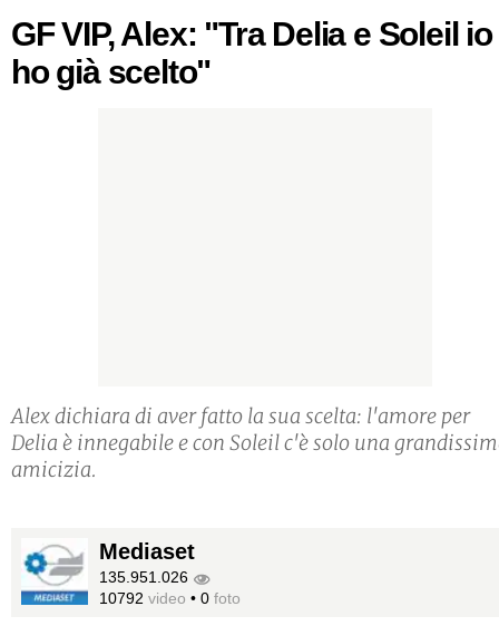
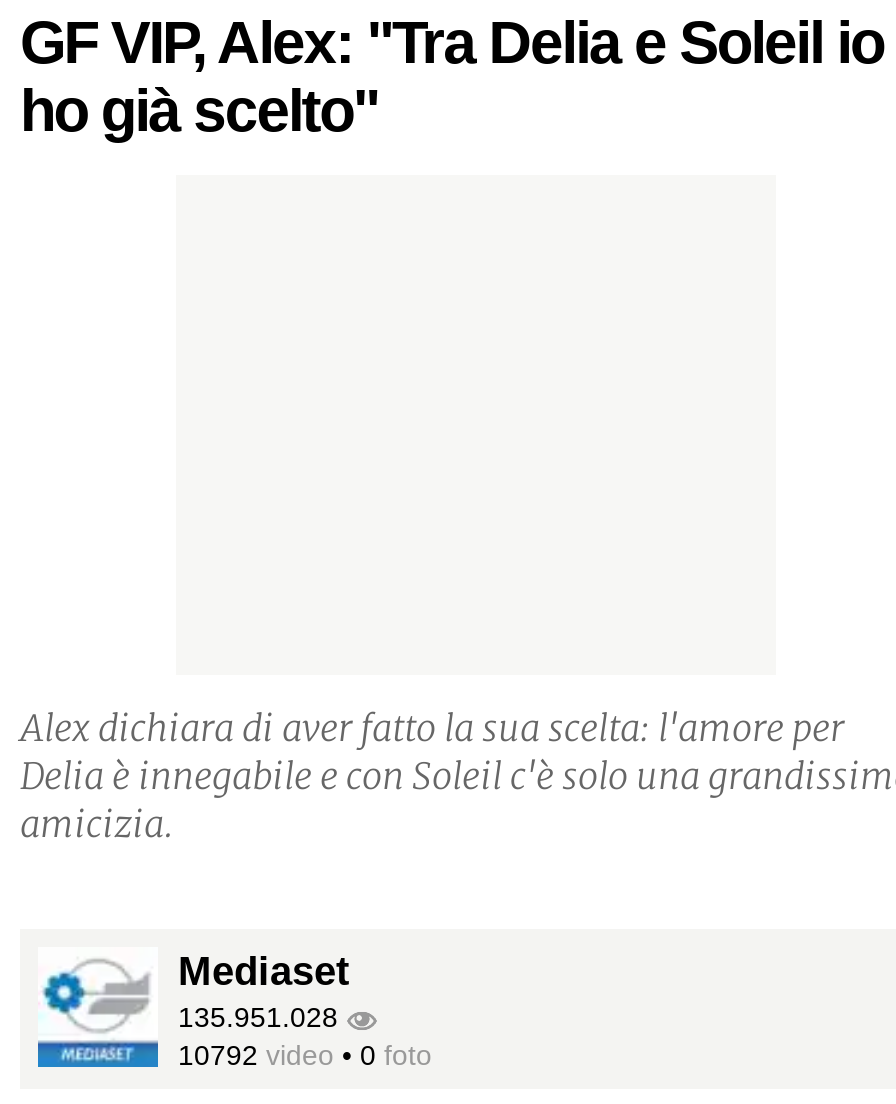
[99,568,188,586] 135.951.026 -> [178,1002,338,1034] 135.951.028

